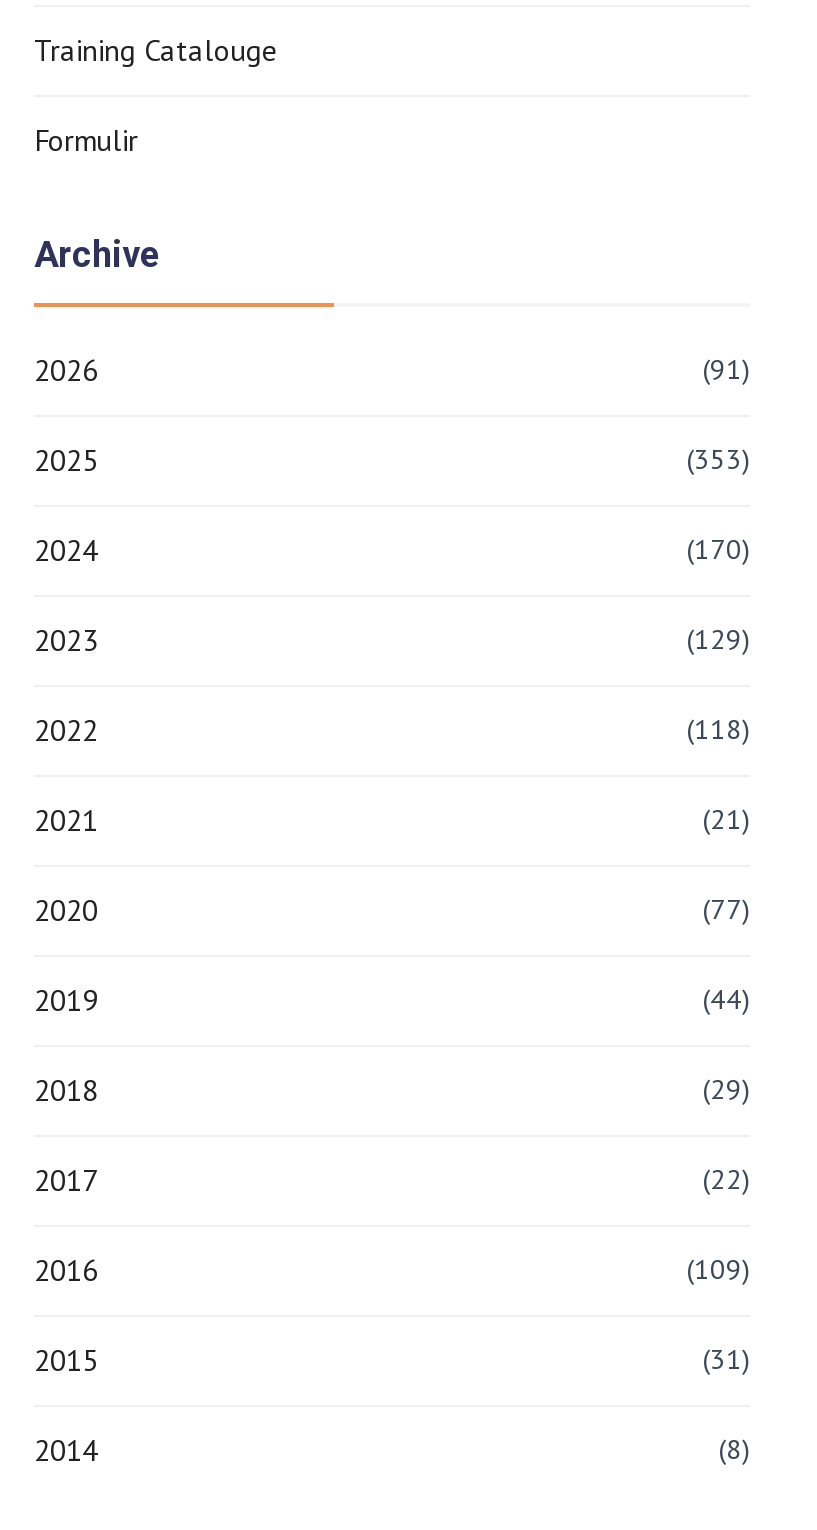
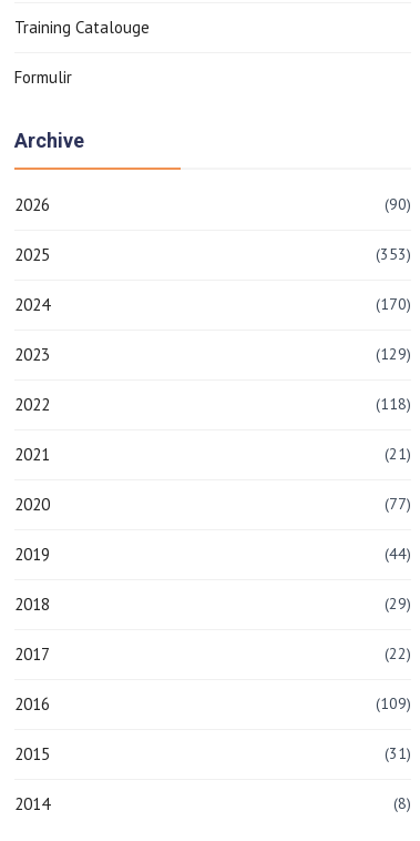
[694,351,750,387] (91) -> [380,194,411,214] (90)

